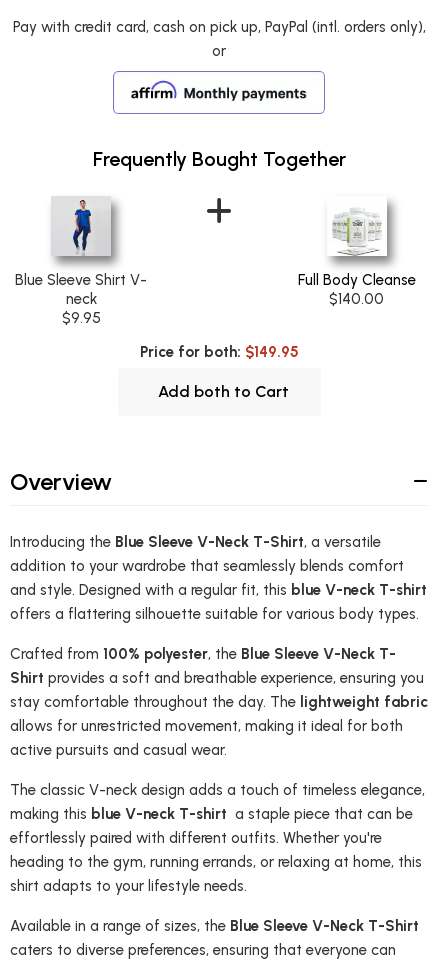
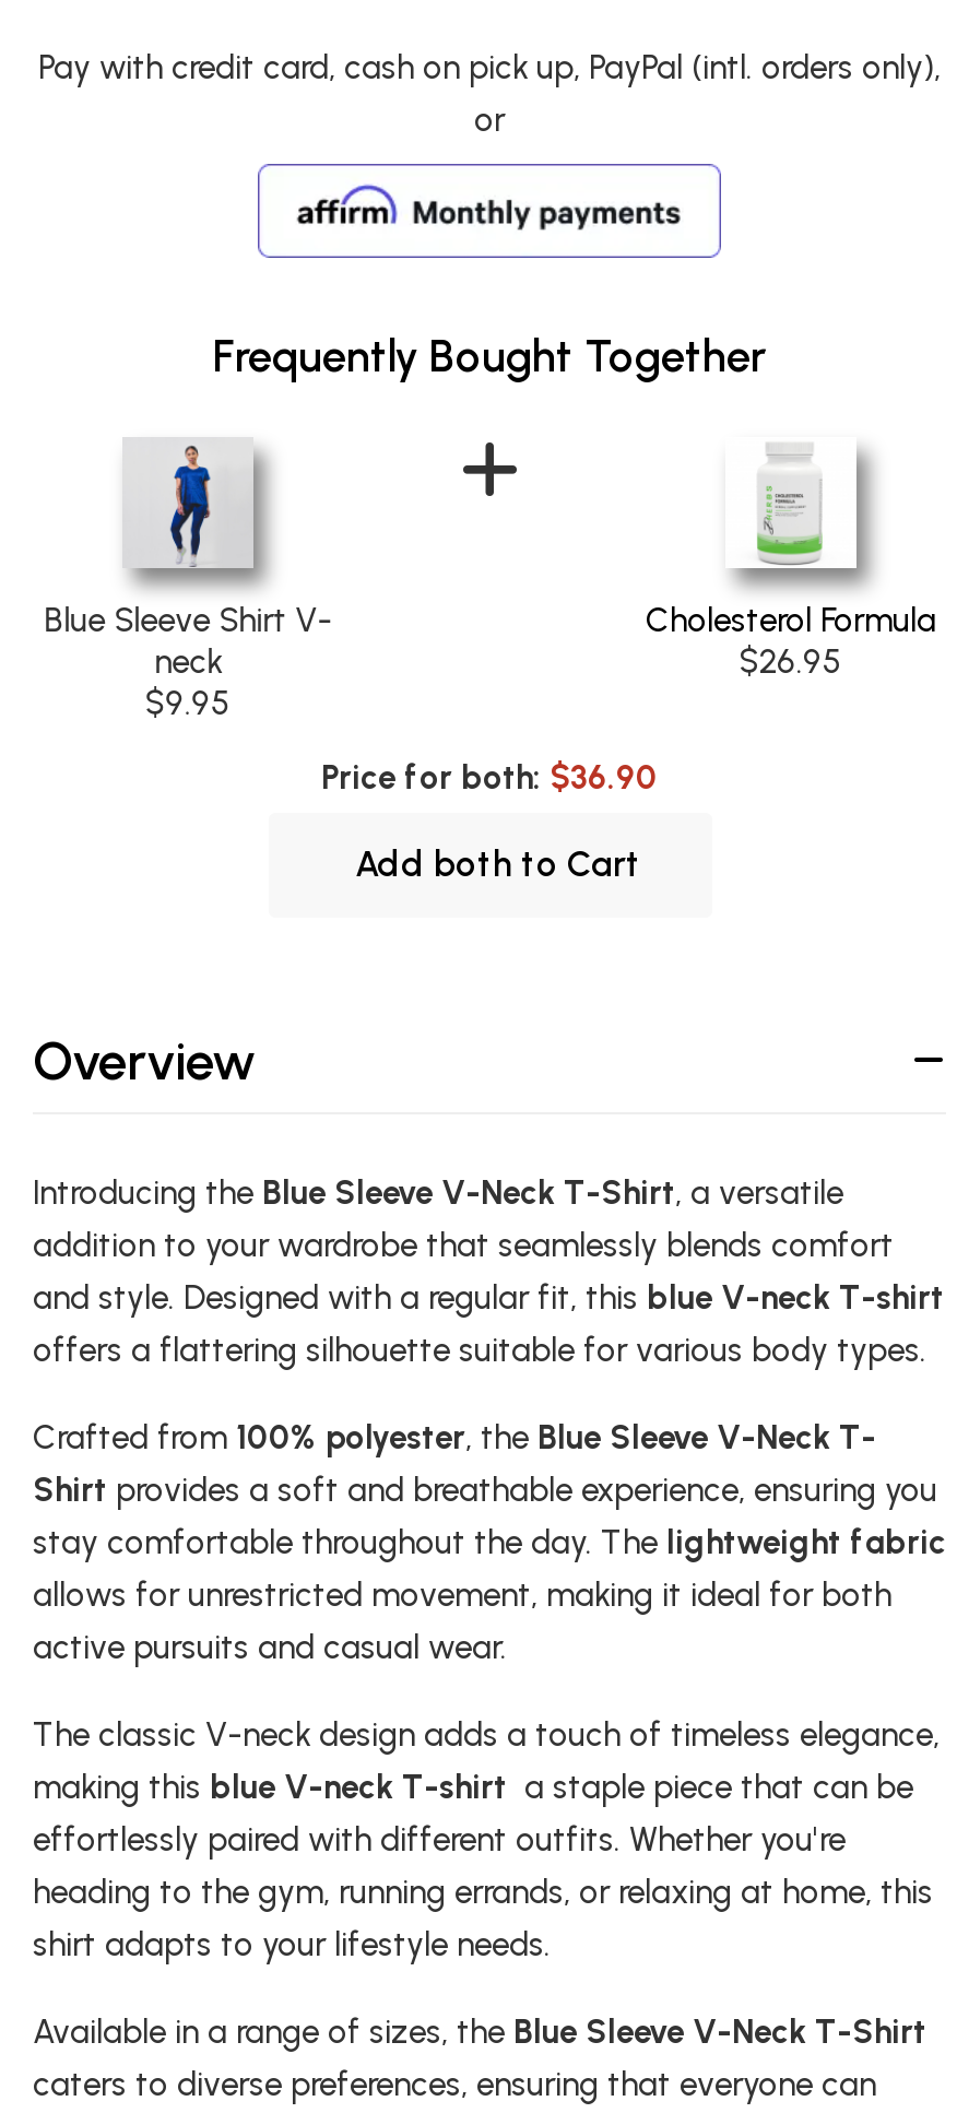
[298,200,416,308] [image] | Full Body Cleanse | $140.00 -> [645,441,936,681] [image] | Cholesterol Formula | $26.95
[139,343,298,361] Price for both: $149.95 -> [321,758,658,797] Price for both: $36.90

